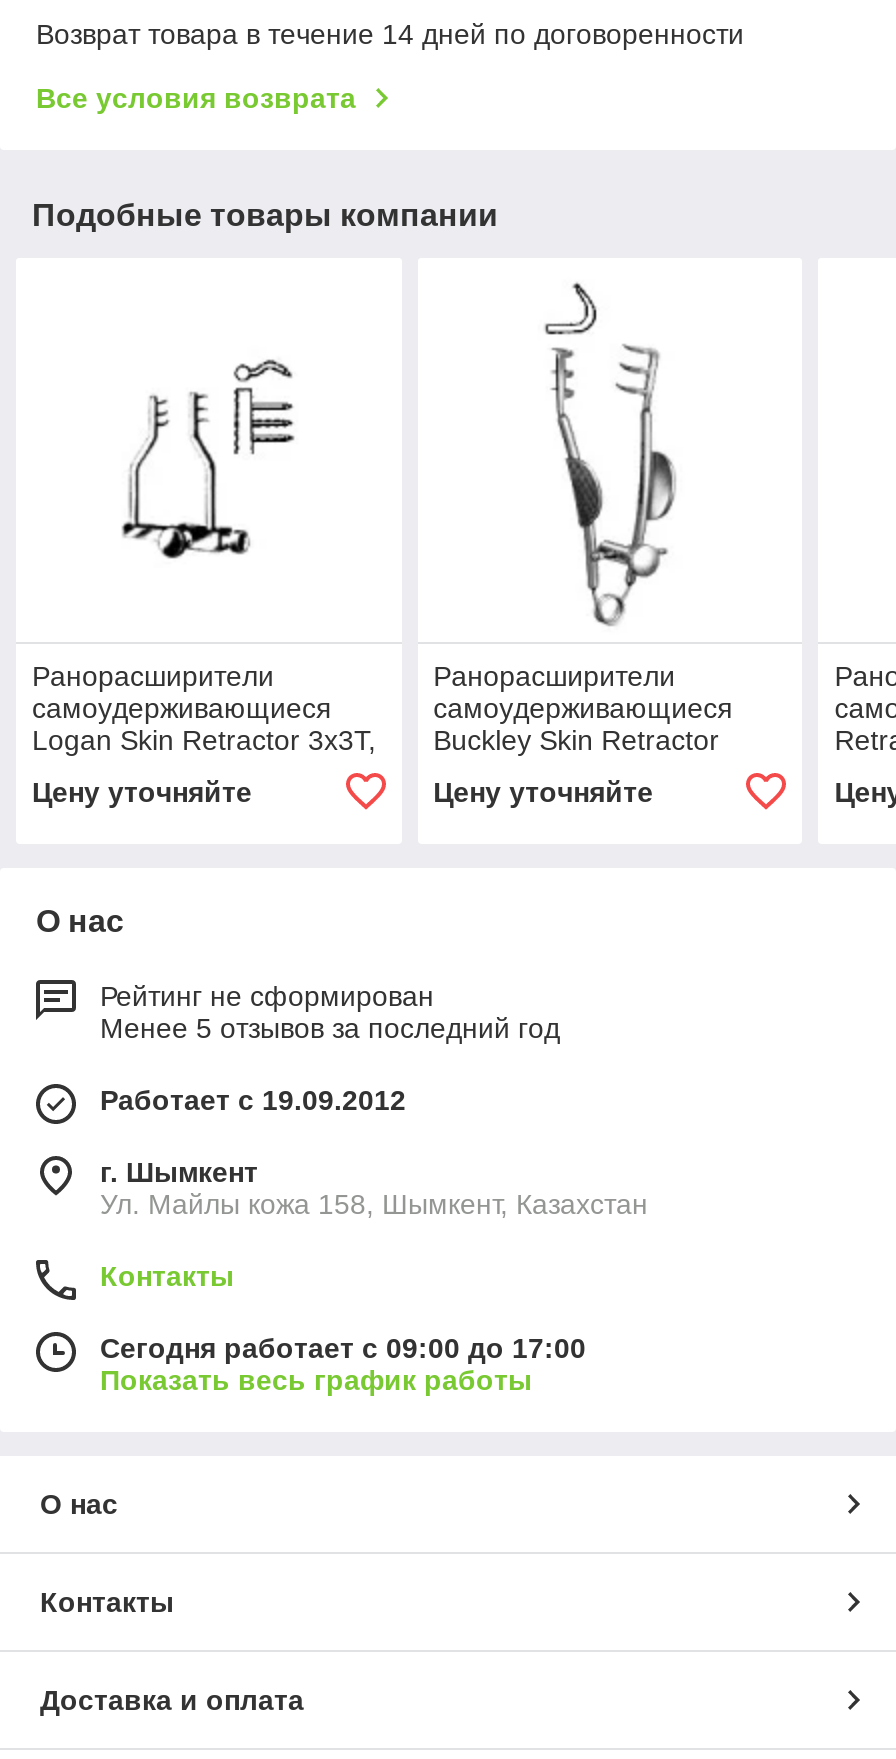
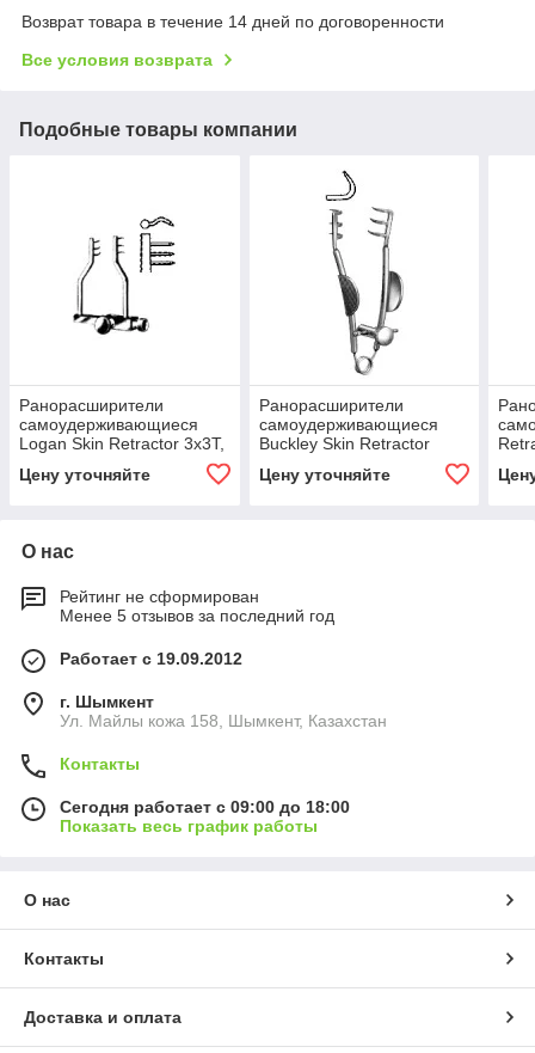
[100,1333,586,1365] Сегодня работает с 09:00 до 17:00 -> [60,798,350,817] Сегодня работает с 09:00 до 18:00

